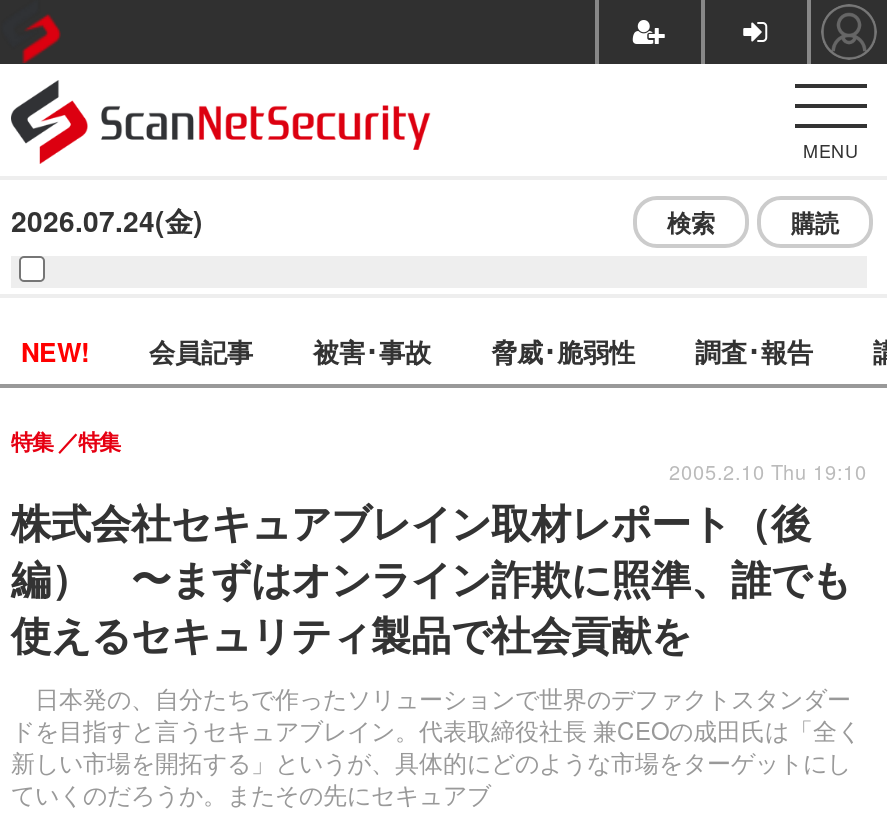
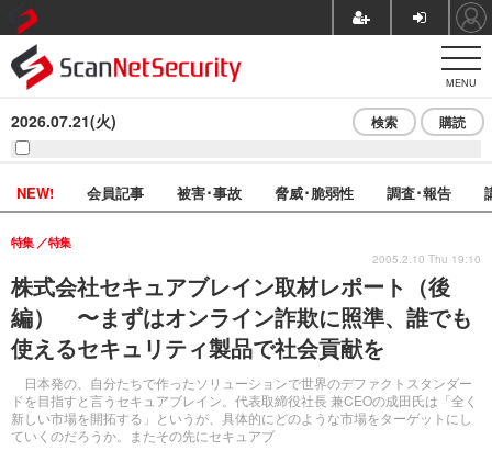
[11,200,203,240] 2026.07.24(金) -> [11,110,116,132] 2026.07.21(火)

